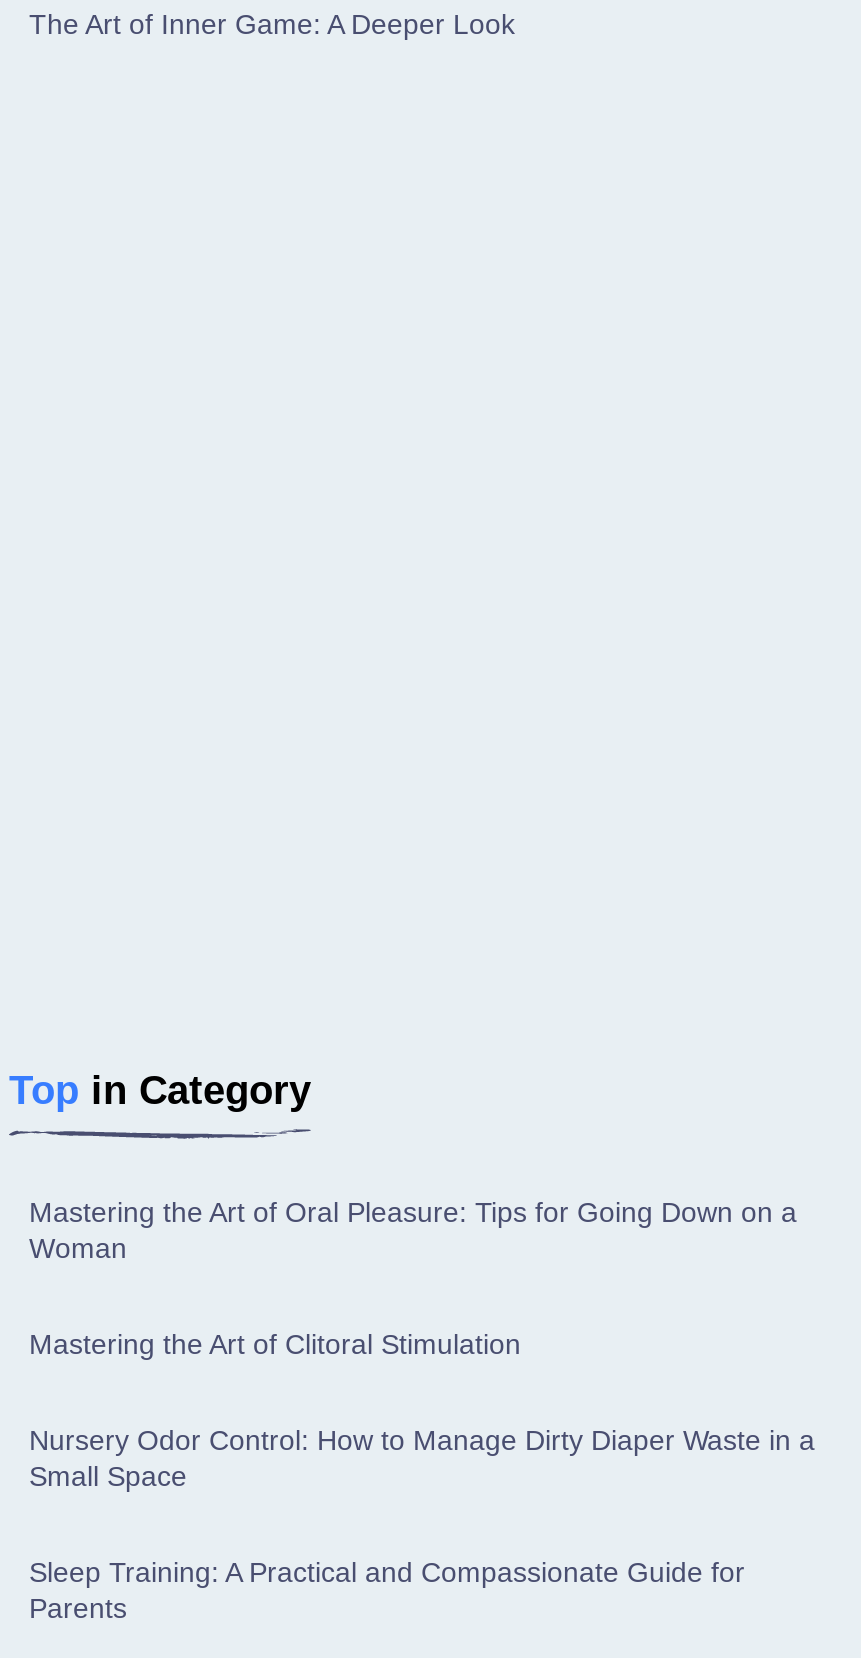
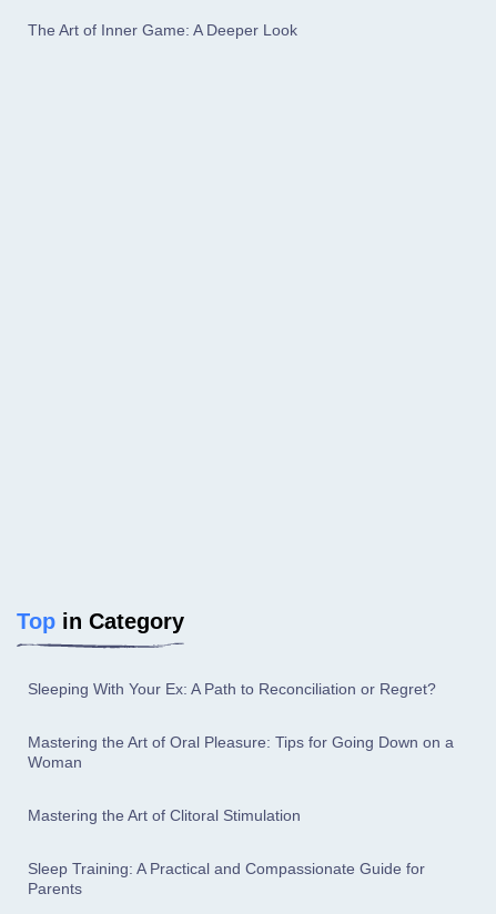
none -> [28,680,436,698] Sleeping With Your Ex: A Path to Reconciliation or Regret?
moved [29,1197,797,1361] -> [28,734,454,824]: Mastering the Art of Oral Pleasure: Tips for Going Down on a | Woman | Mastering the Art of Clitoral Stimulation
[29,1425,815,1493] Nursery Odor Control: How to Manage Dirty Diaper Waste in a | Small Space -> none

